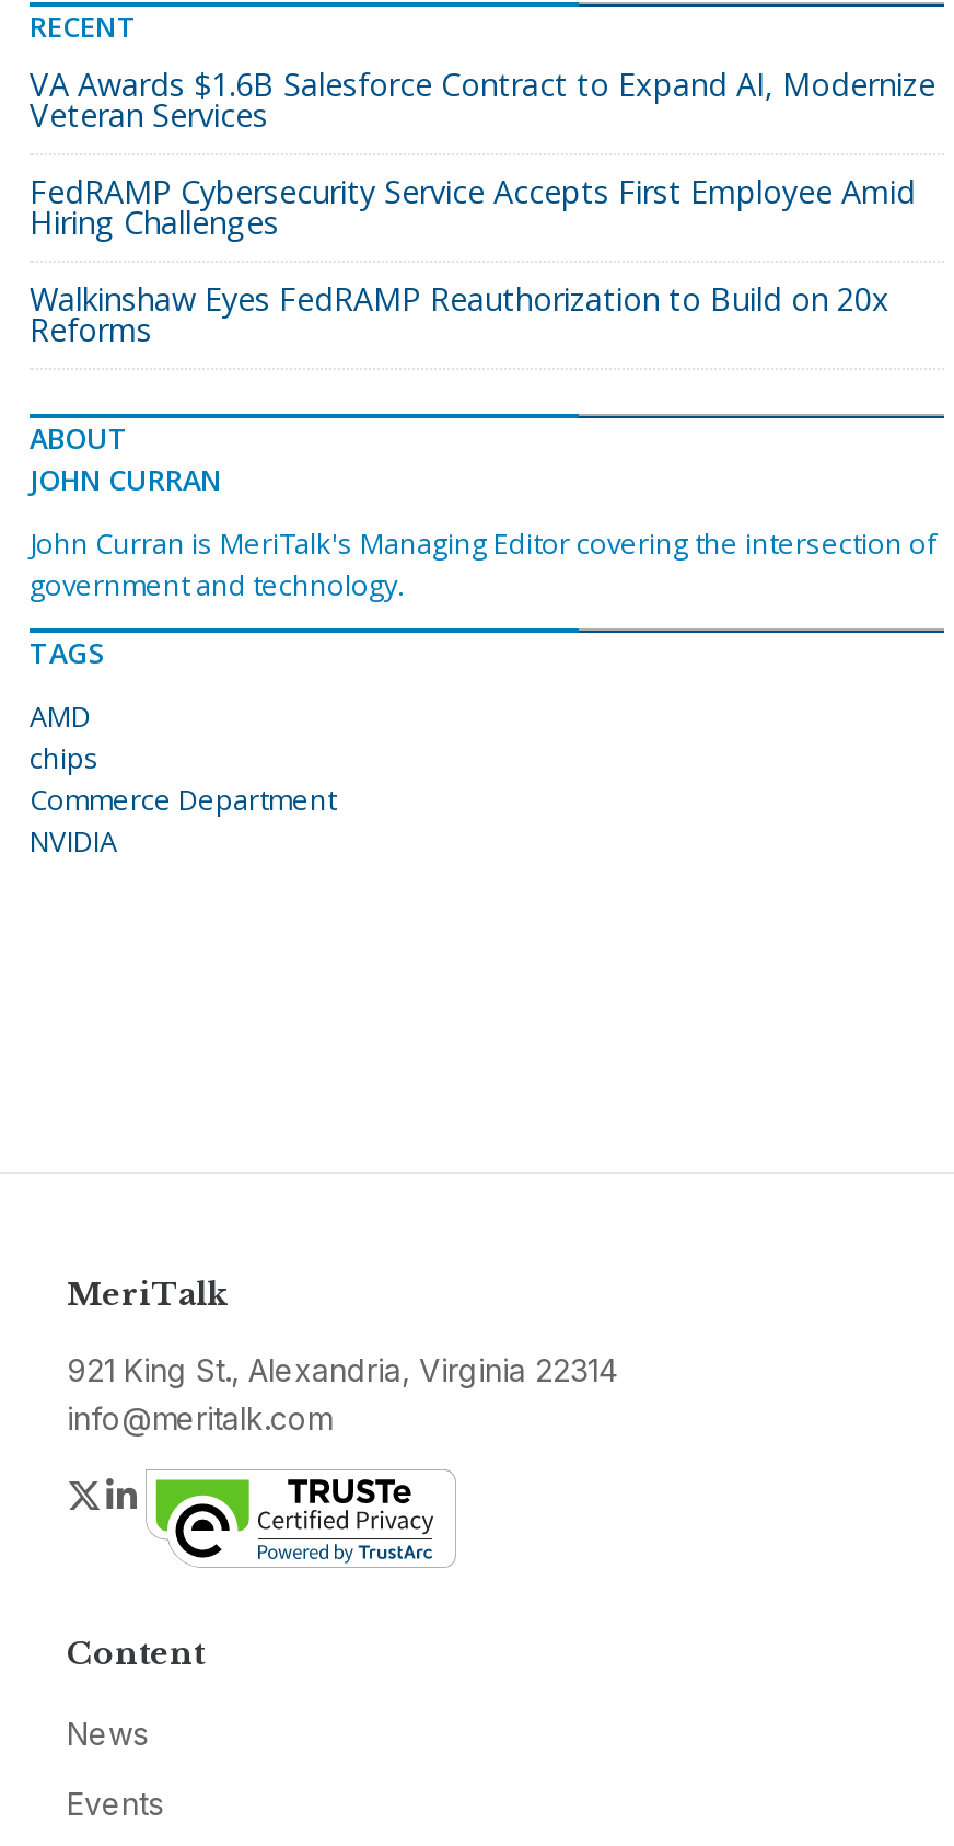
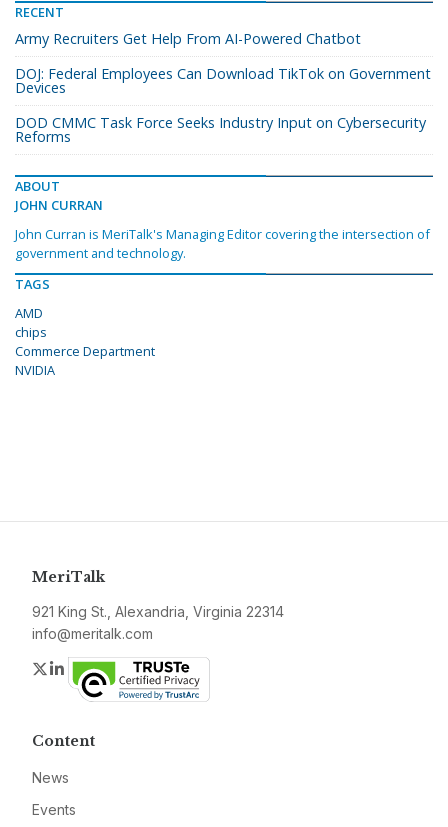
[30,64,935,136] VA Awards $1.6B Salesforce Contract to Expand AI, Modernize | Veteran Services -> [15,29,361,48] Army Recruiters Get Help From AI-Powered Chatbot
[30,171,916,243] FedRAMP Cybersecurity Service Accepts First Employee Amid | Hiring Challenges -> [15,64,431,97] DOJ: Federal Employees Can Download TikTok on Government | Devices
[30,278,889,320] Walkinshaw Eyes FedRAMP Reauthorization to Build on 20x -> [15,113,426,132] DOD CMMC Task Force Seeks Industry Input on Cybersecurity

